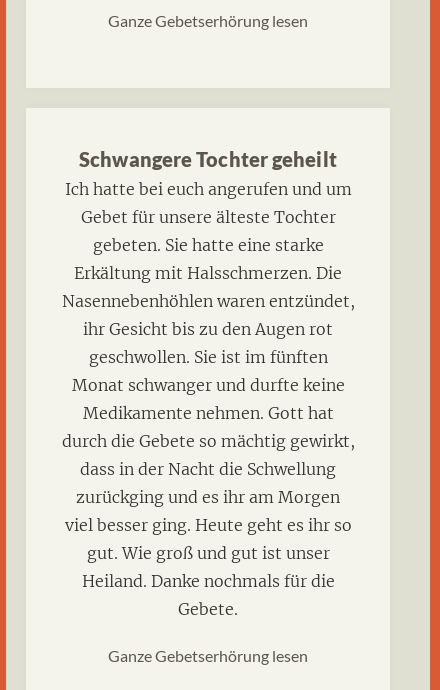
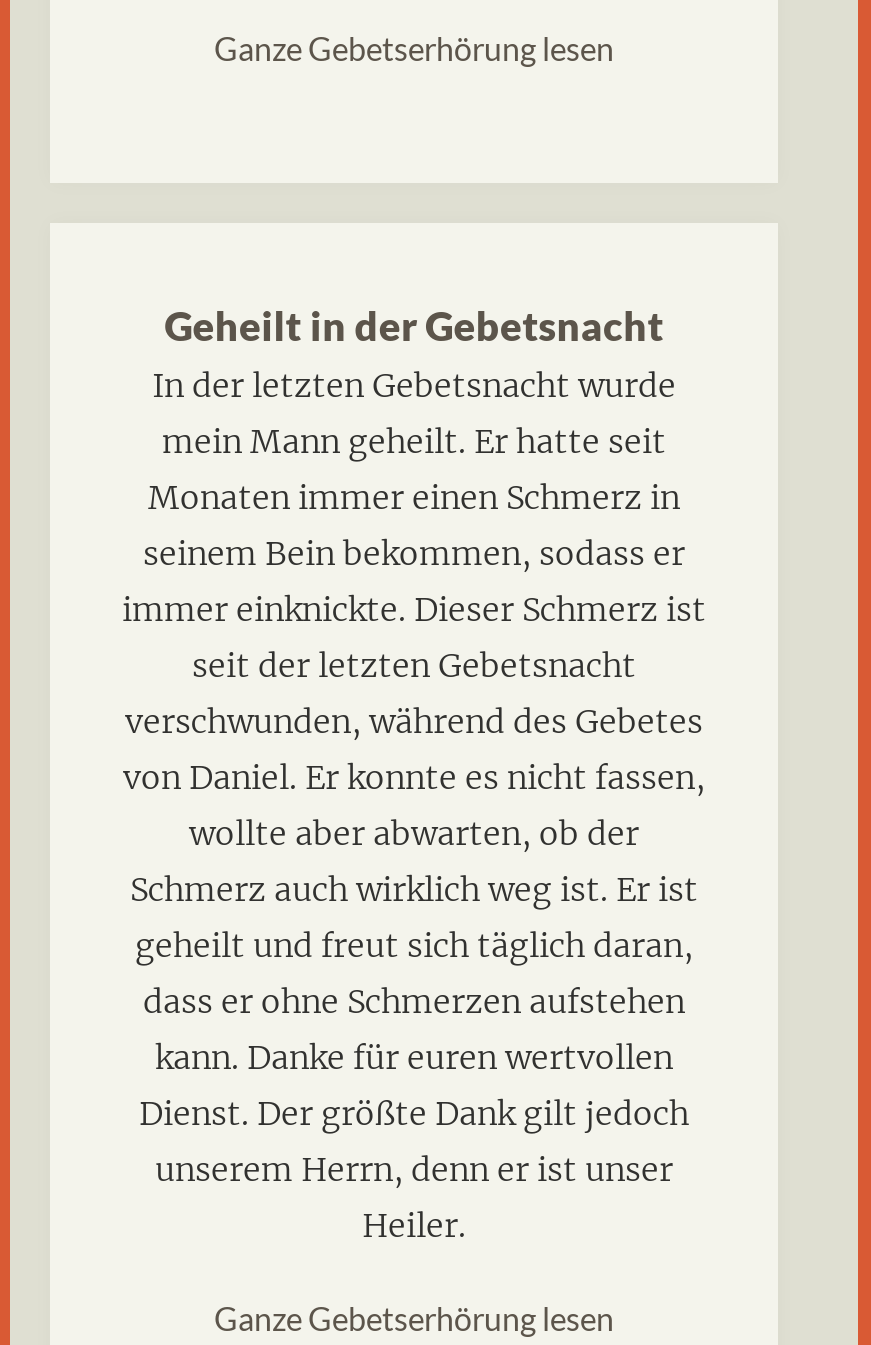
[61,147,354,619] Schwangere Tochter geheilt | Ich hatte bei euch angerufen und um | Gebet für unsere älteste Tochter | gebeten. Sie hatte eine starke | Erkältung mit Halsschmerzen. Die | Nasennebenhöhlen waren entzündet, | ihr Gesicht bis zu den Augen rot | geschwollen. Sie ist im fünften | Monat schwanger und durfte keine | Medikamente nehmen. Gott hat | durch die Gebete so mächtig gewirkt, | dass in der Nacht die Schwellung | zurückging und es ihr am Morgen | viel besser ging. Heute geht es ihr so | gut. Wie groß und gut ist unser | Heiland. Danke nochmals für die | Gebete. -> [122,301,706,1245] Geheilt in der Gebetsnacht | In der letzten Gebetsnacht wurde | mein Mann geheilt. Er hatte seit | Monaten immer einen Schmerz in | seinem Bein bekommen, sodass er | immer einknickte. Dieser Schmerz ist | seit der letzten Gebetsnacht | verschwunden, während des Gebetes | von Daniel. Er konnte es nicht fassen, | wollte aber abwarten, ob der | Schmerz auch wirklich weg ist. Er ist | geheilt und freut sich täglich daran, | dass er ohne Schmerzen aufstehen | kann. Danke für euren wertvollen | Dienst. Der größte Dank gilt jedoch | unserem Herrn, denn er ist unser | Heiler.

